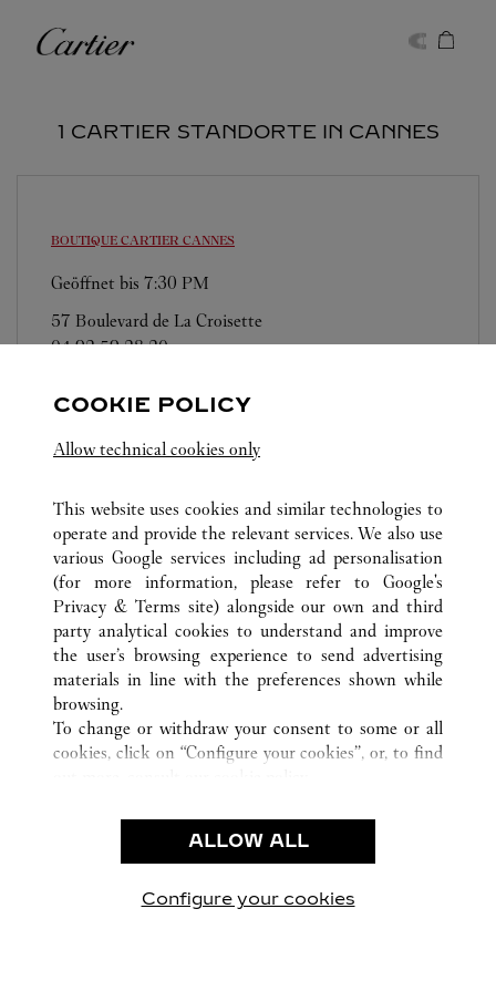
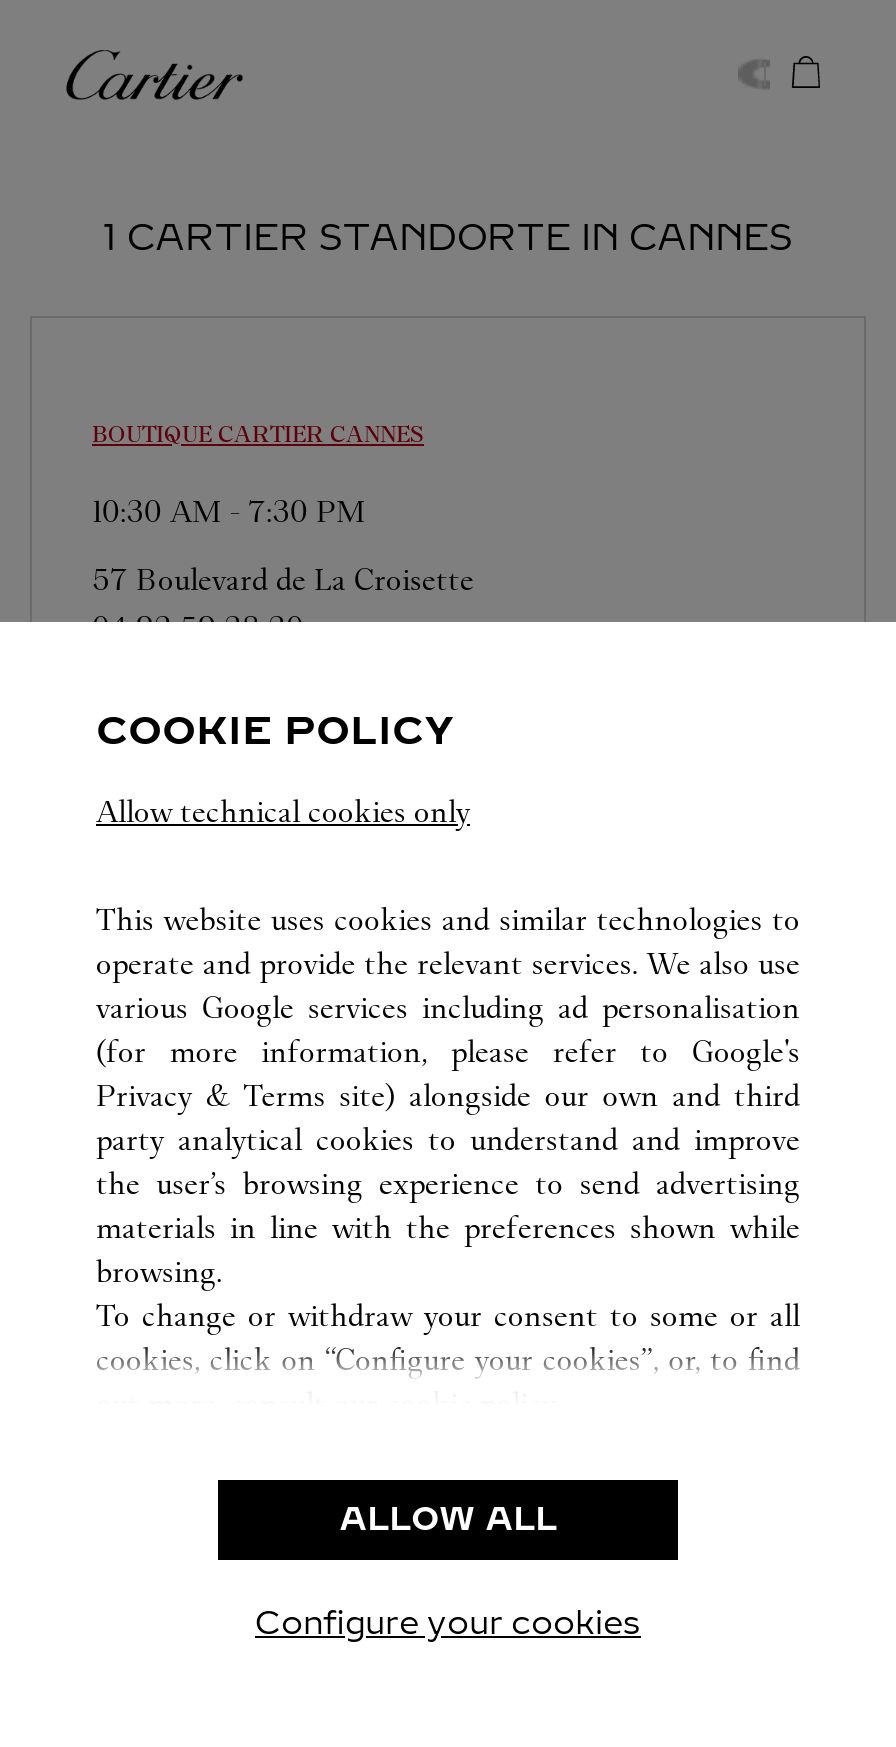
[51,272,209,293] Geöffnet bis 7:30 PM -> [92,492,366,530] 10:30 AM - 7:30 PM

